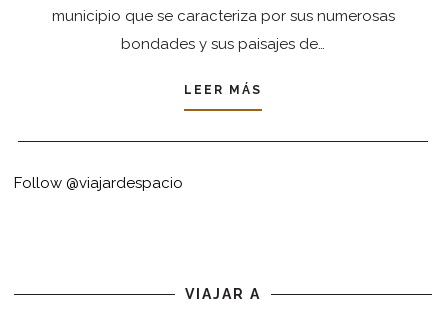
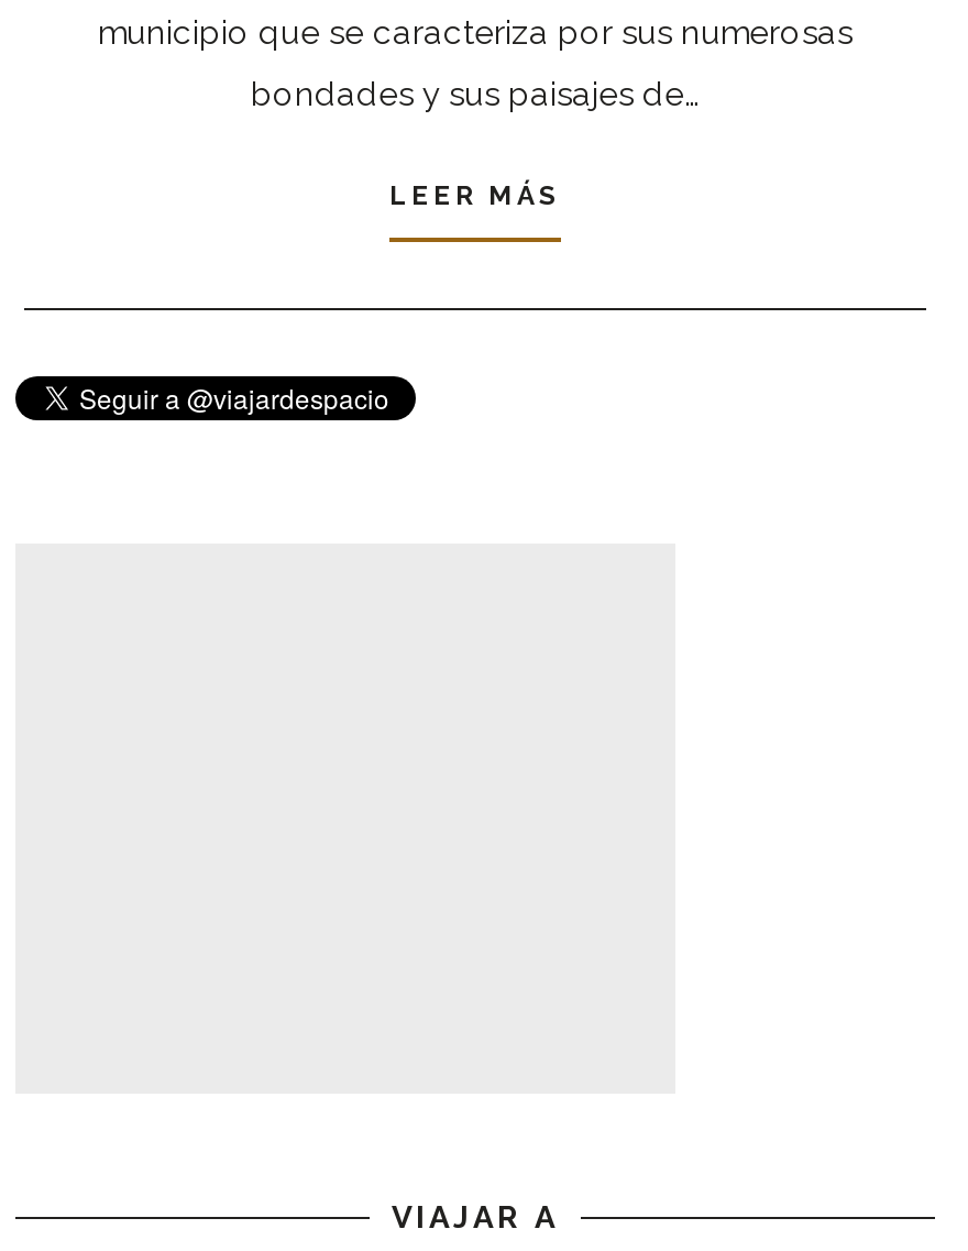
[14,174,183,192] Follow @viajardespacio -> none

